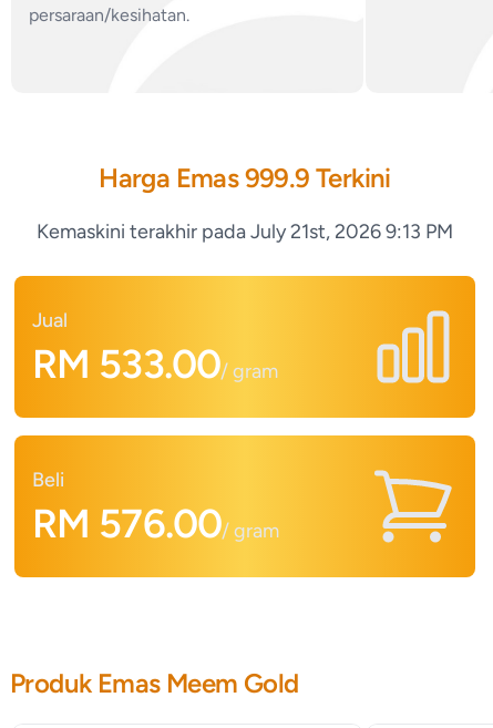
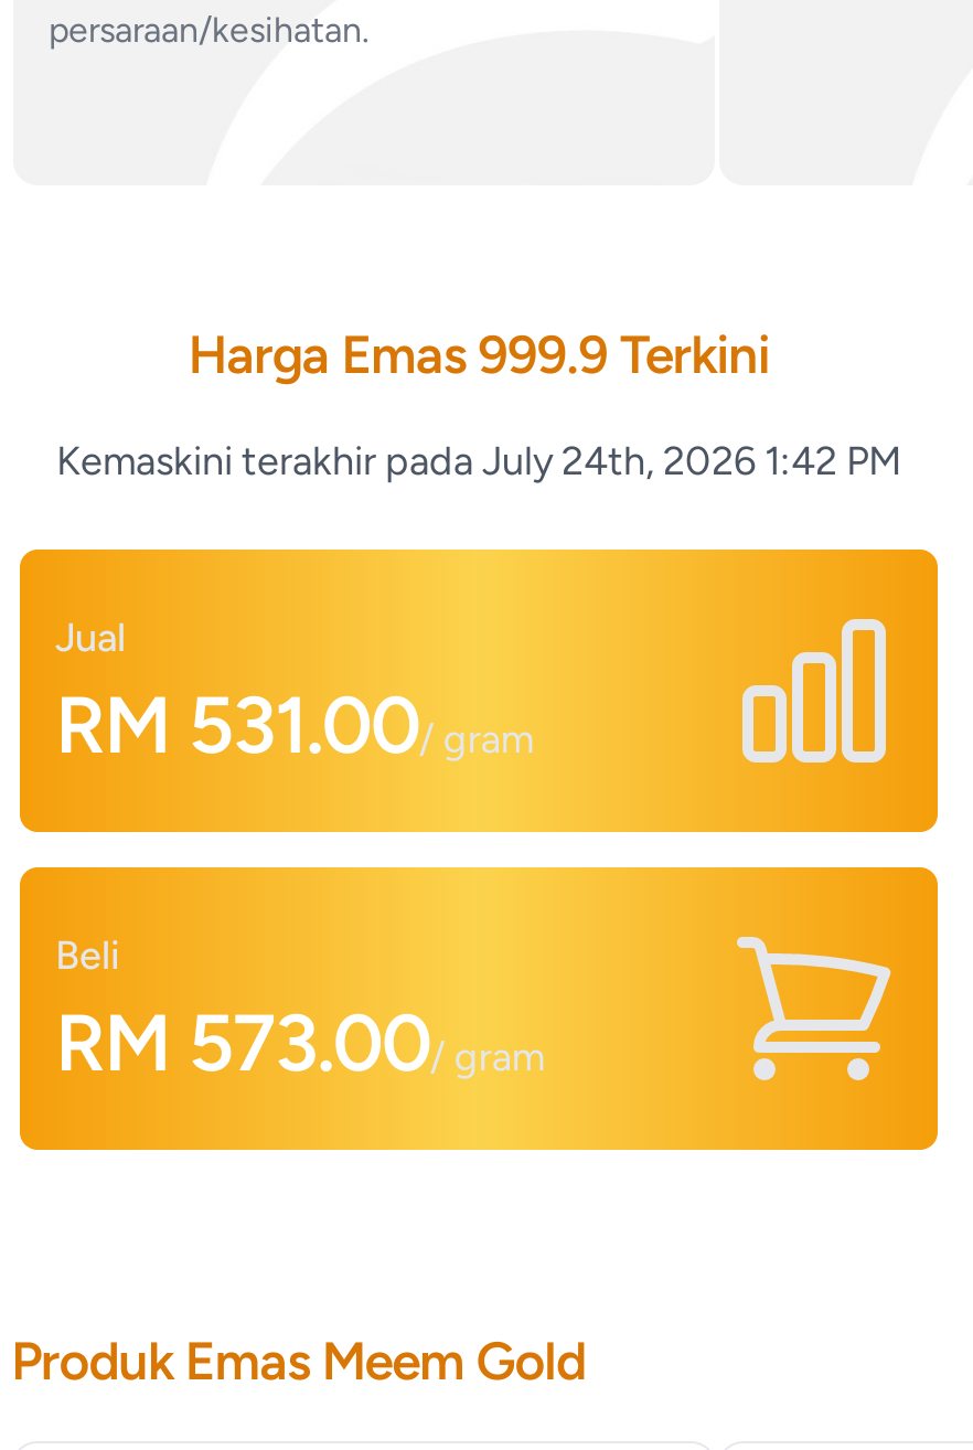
[37,219,453,244] Kemaskini terakhir pada July 21st, 2026 9:13 PM -> [56,437,901,486] Kemaskini terakhir pada July 24th, 2026 1:42 PM
[32,340,278,388] RM 533.00/ gram -> [55,678,534,772] RM 531.00/ gram
[32,500,279,547] RM 576.00/ gram -> [55,995,545,1090] RM 573.00/ gram

